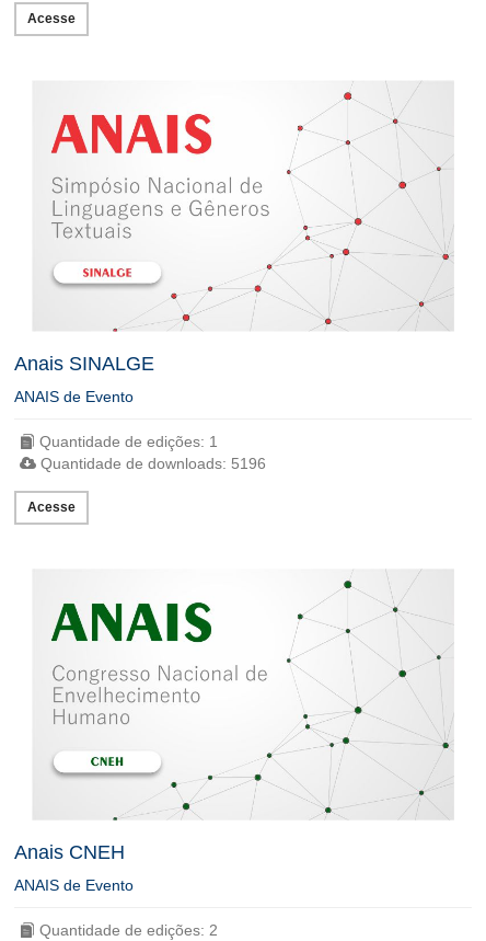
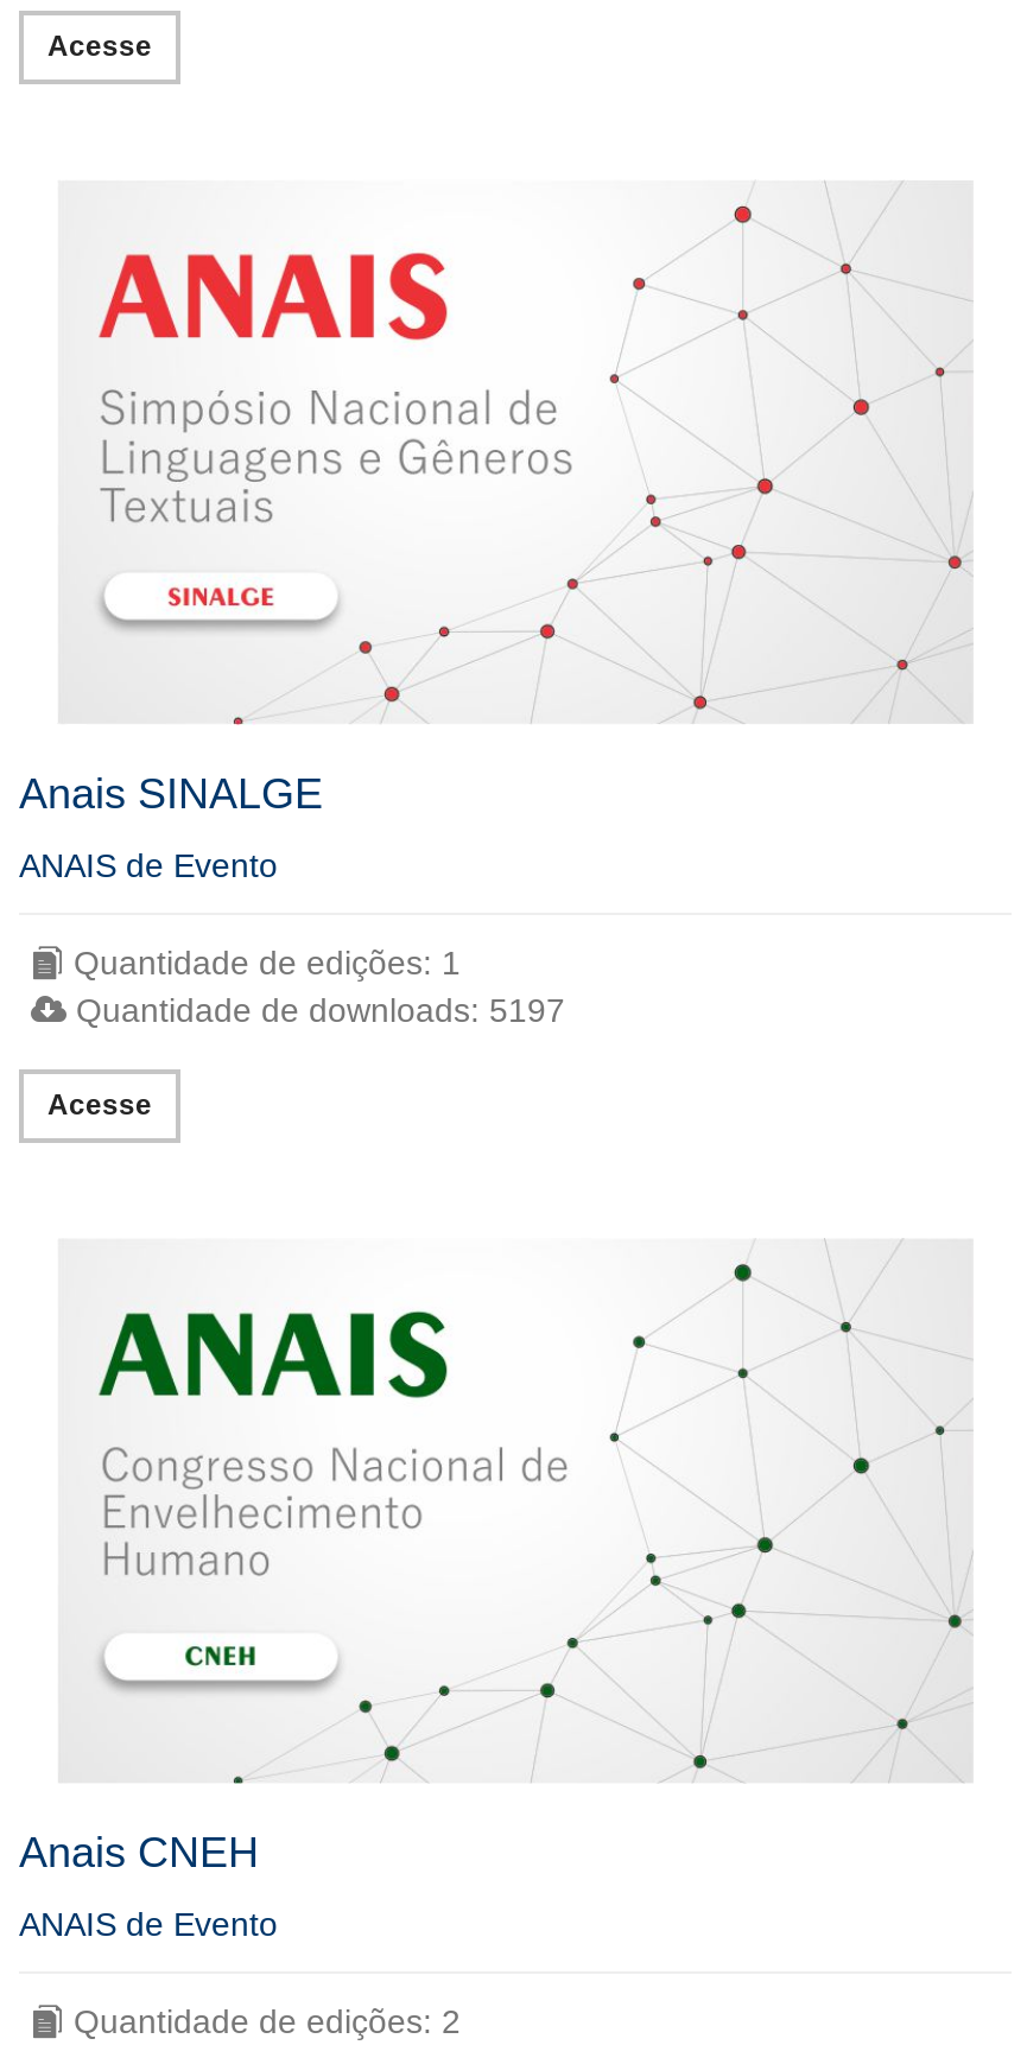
[36,455,266,472] Quantidade de downloads: 5196 -> [66,991,565,1029] Quantidade de downloads: 5197

